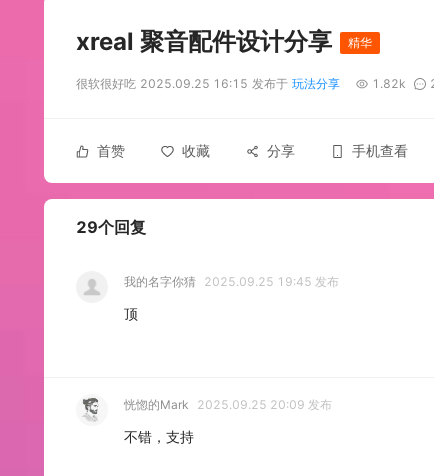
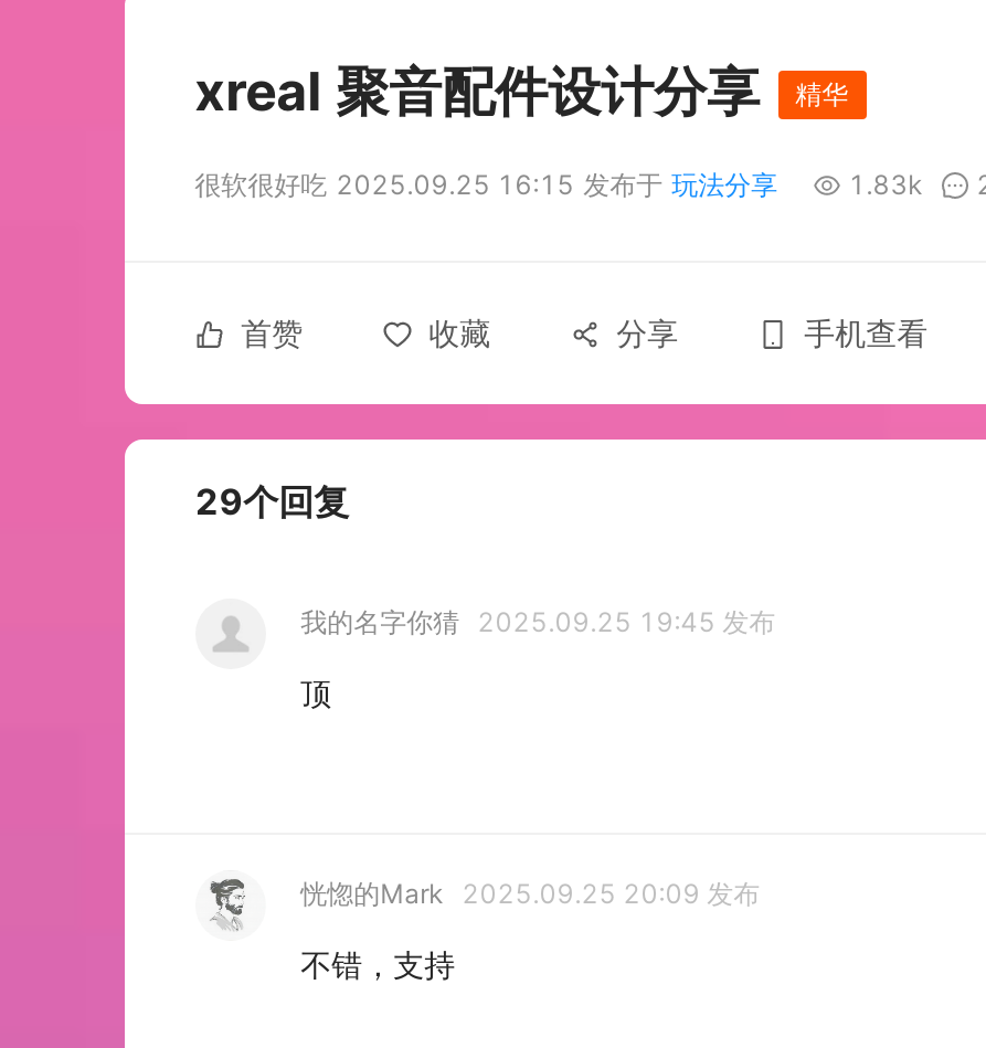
[372,76,406,91] 1.82k -> [848,168,923,201] 1.83k

